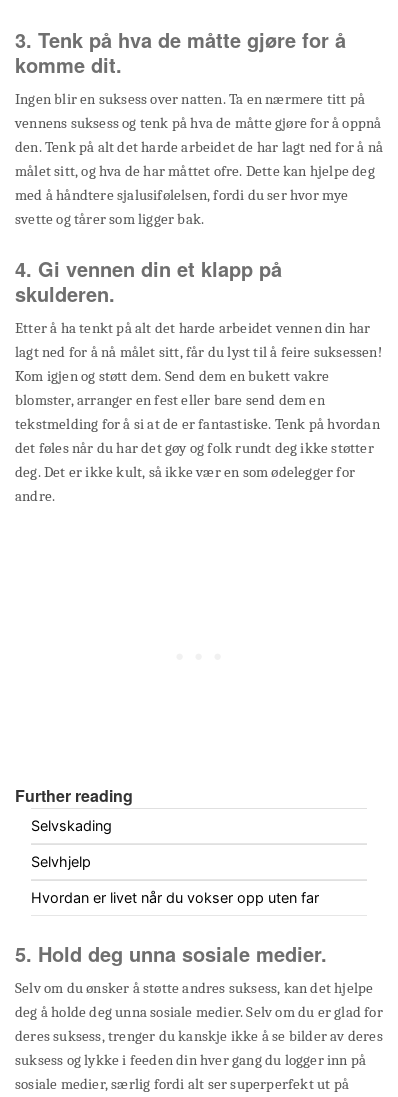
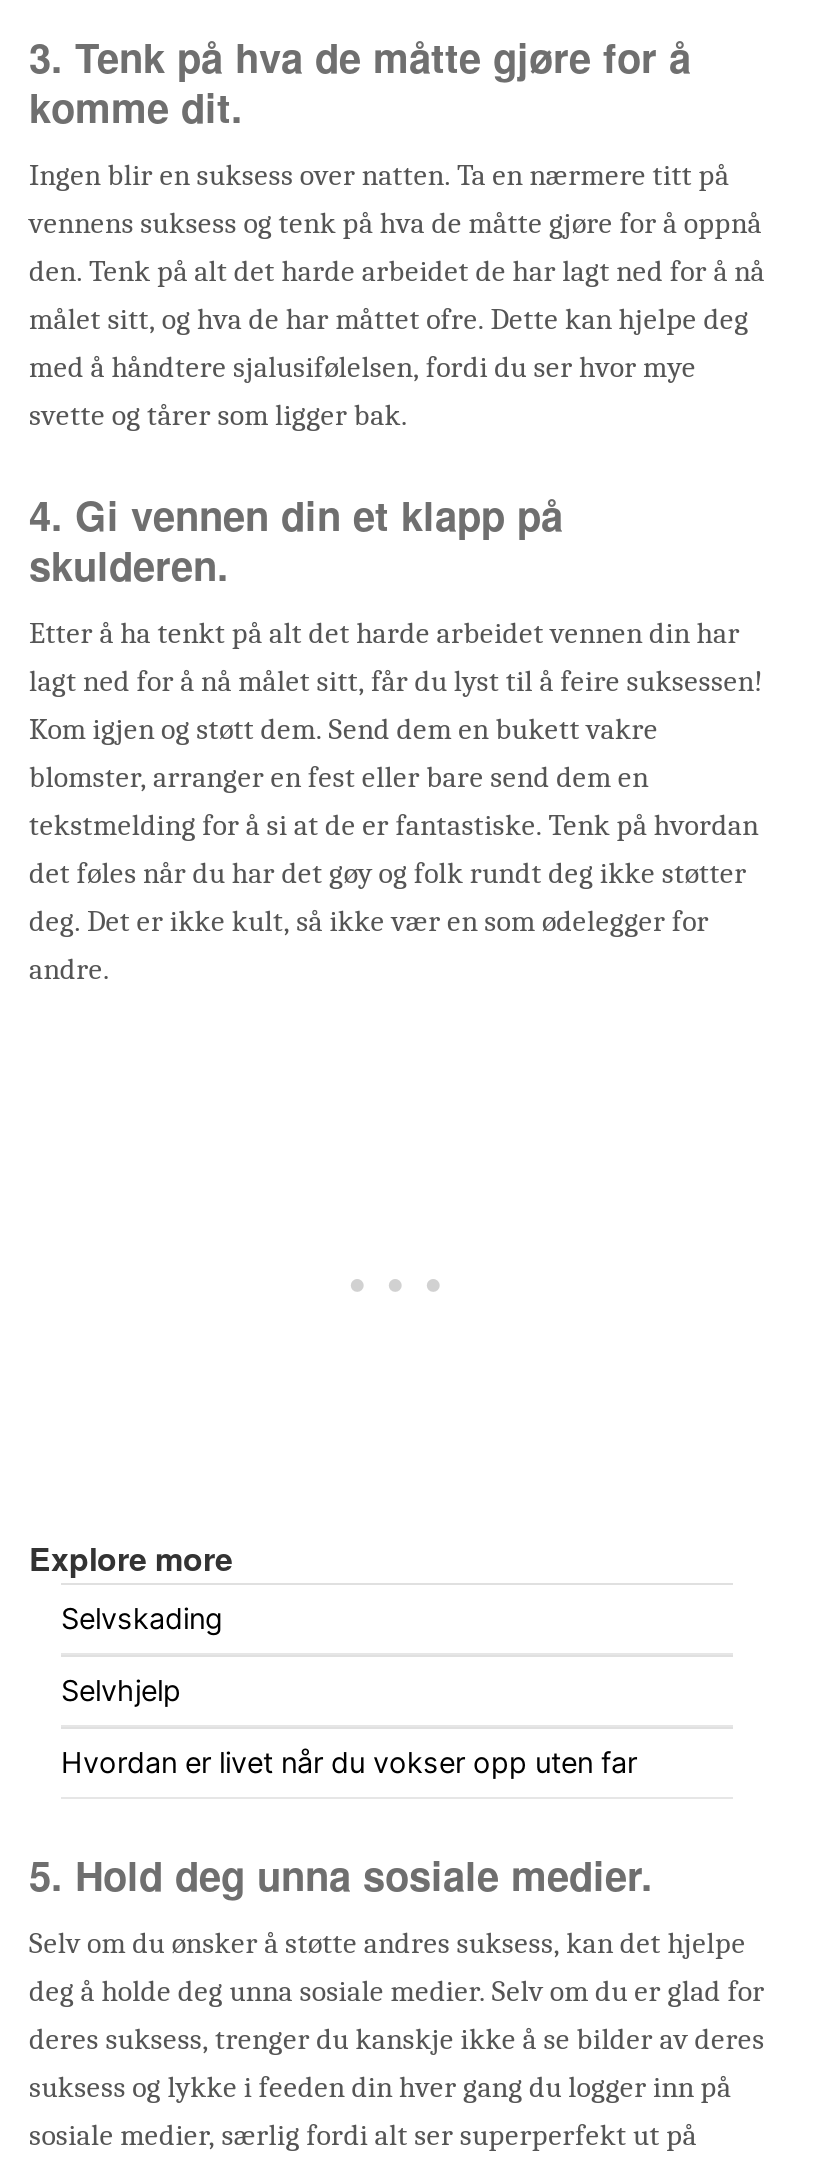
[15,784,133,807] Further reading -> [29,1536,233,1582] Explore more

